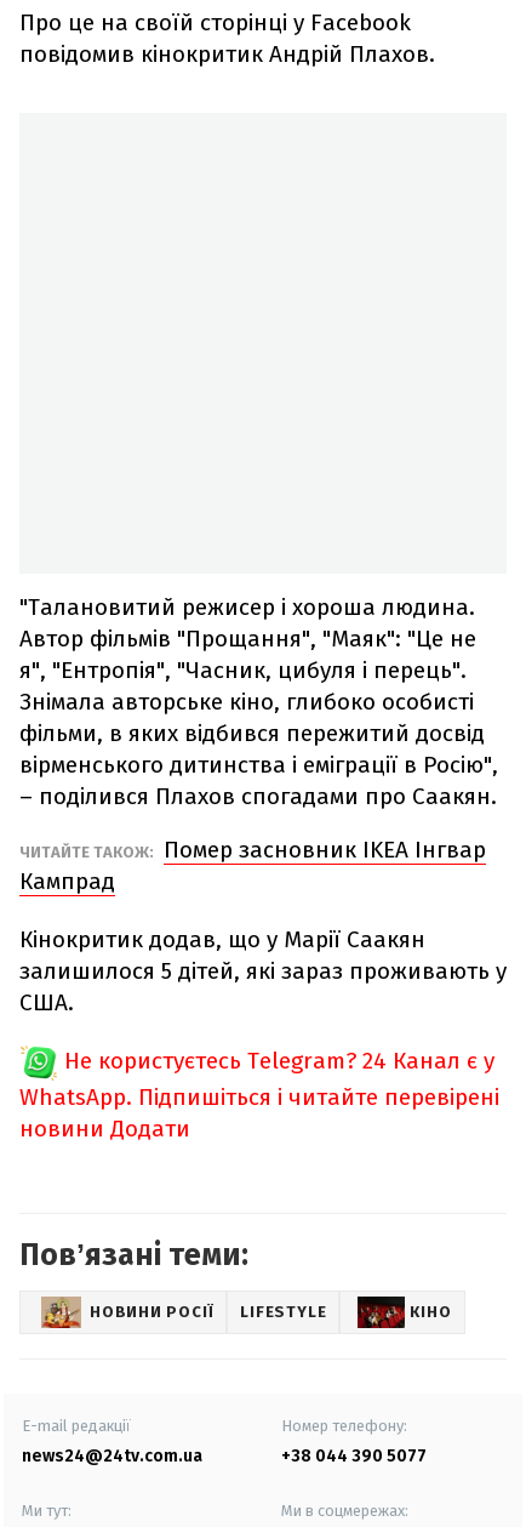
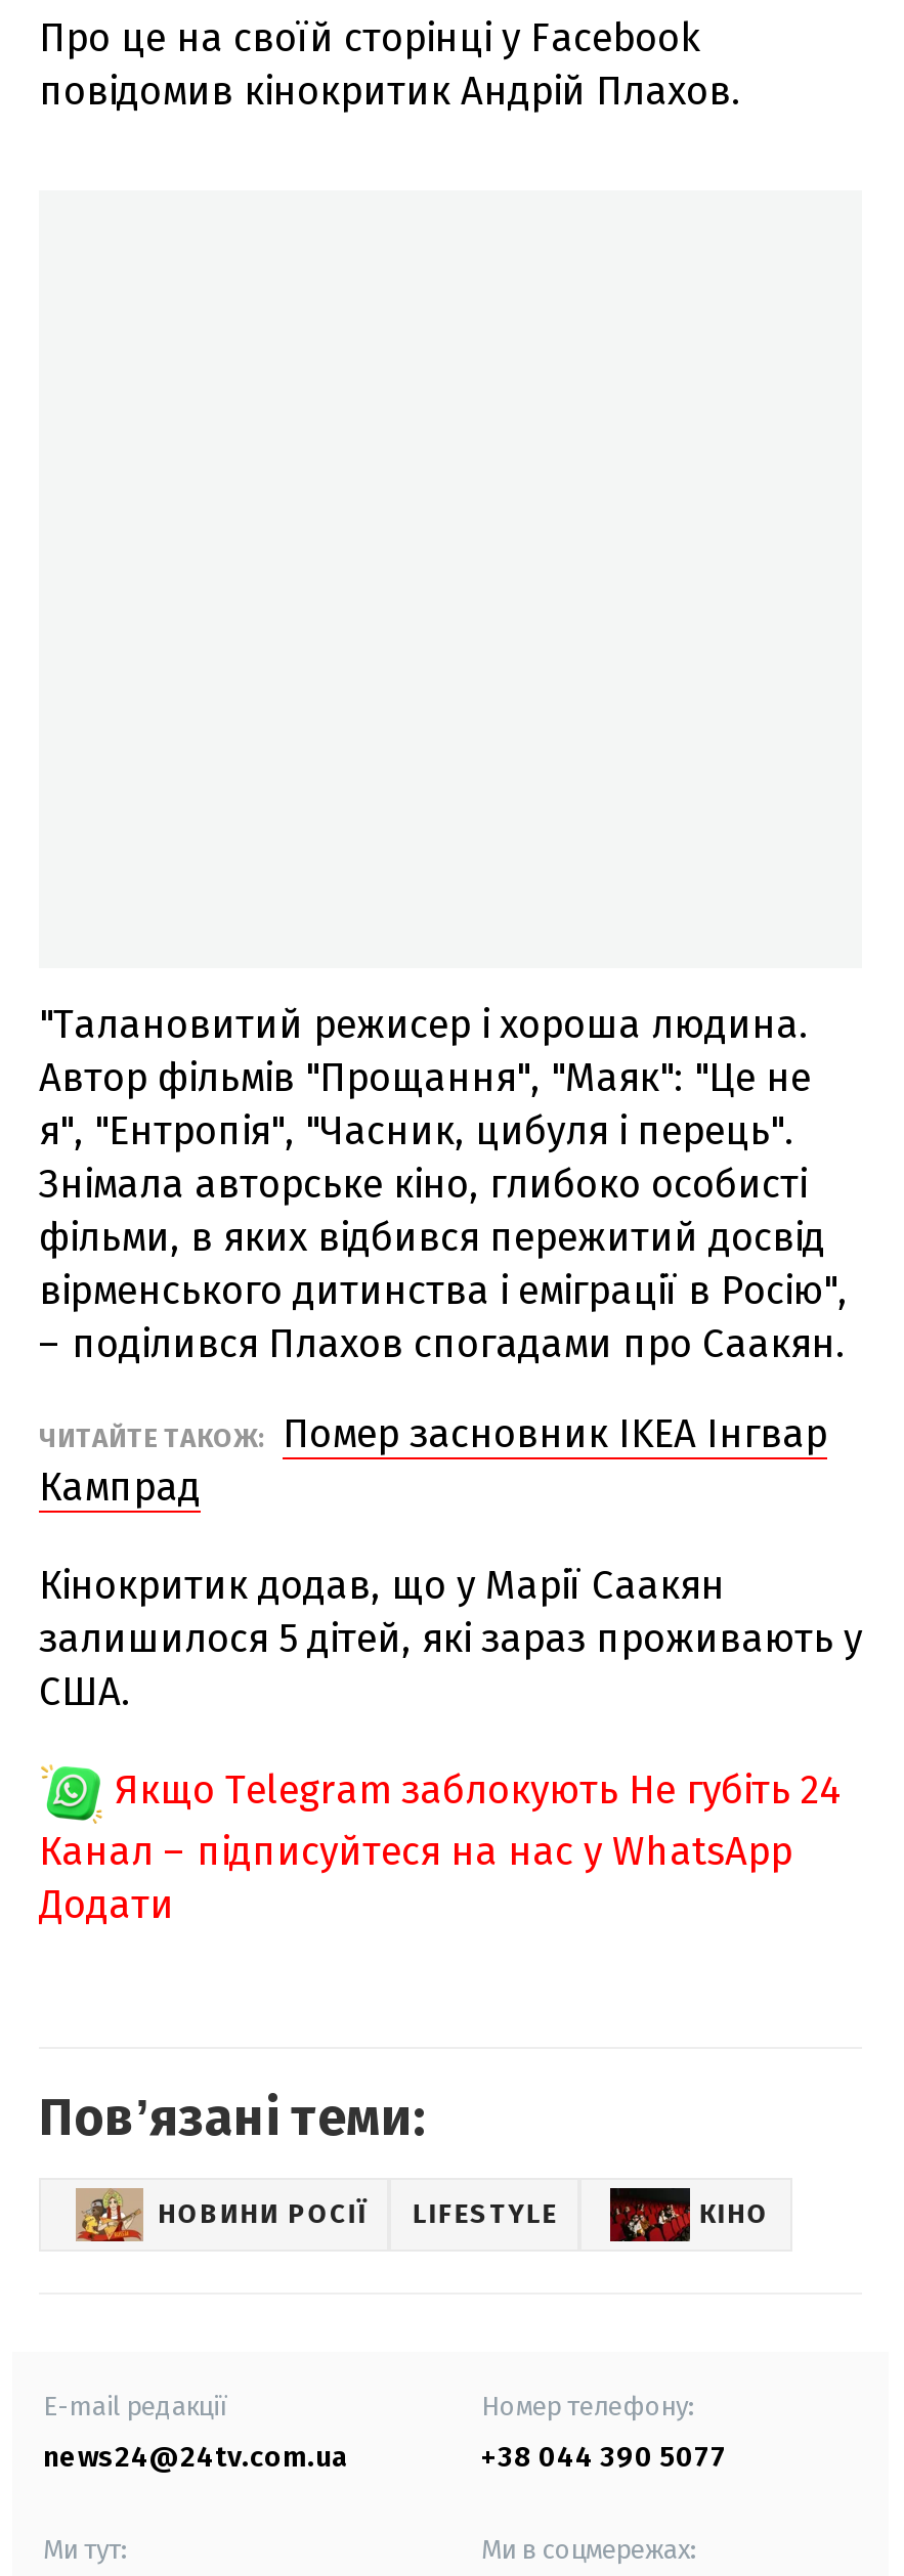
[19,1046,499,1142] Не користуєтесь Telegram? 24 Канал є у | WhatsApp. Підпишіться і читайте перевірені | новини Додати -> [39,1766,842,1927] Якщо Telegram заблокують Не губіть 24 | Канал – підписуйтеся на нас у WhatsApp | Додати

